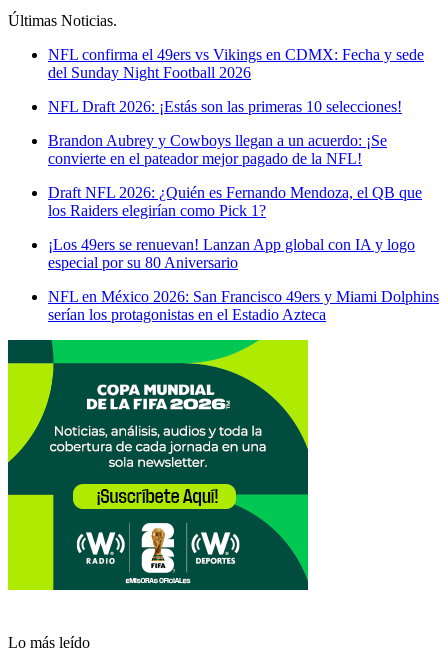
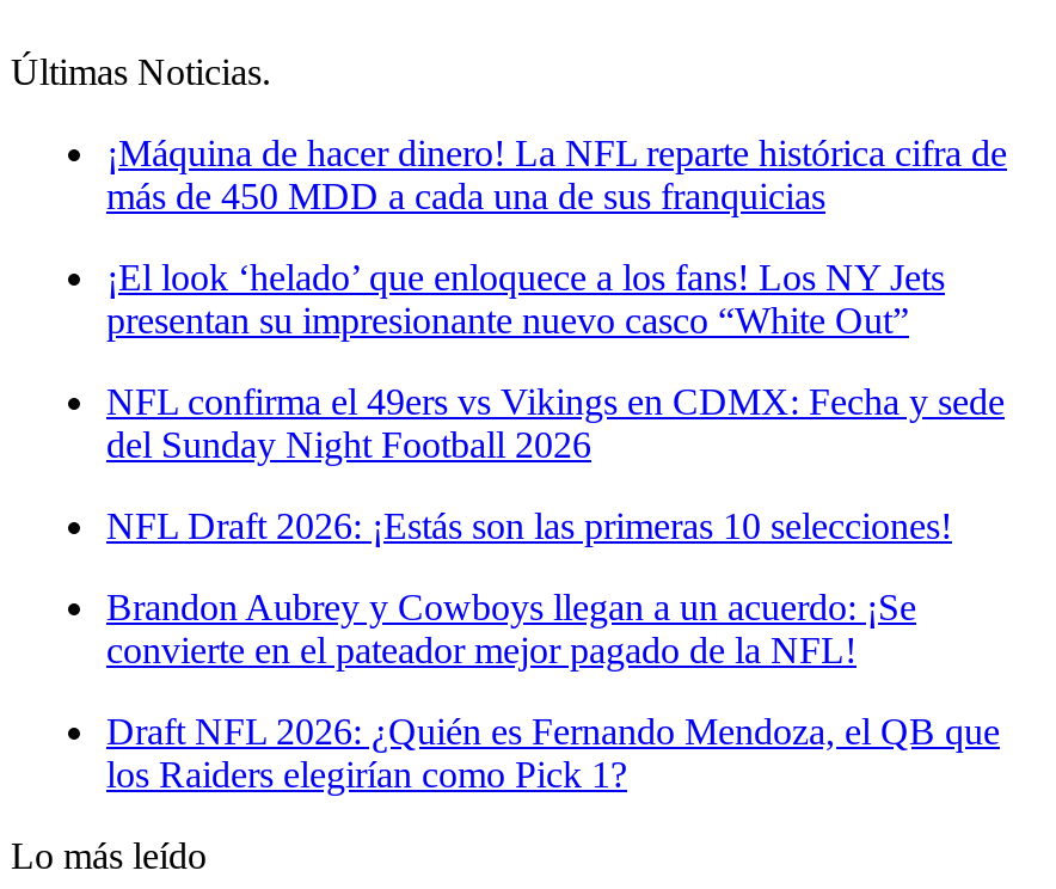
none -> [106,133,1007,341] ¡Máquina de hacer dinero! La NFL reparte histórica cifra de | más de 450 MDD a cada una de sus franquicias | ¡El look ‘helado’ que enloquece a los fans! Los NY Jets | presentan su impresionante nuevo casco “White Out”
moved [48,46,424,219] -> [106,382,1005,795]: NFL confirma el 49ers vs Vikings en CDMX: Fecha y sede | del Sunday Night Football 2026 | NFL Draft 2026: ¡Estás son las primeras 10 selecciones! | Brandon Aubrey y Cowboys llegan a un acuerdo: ¡Se | convierte en el pateador mejor pagado de la NFL! | Draft NFL 2026: ¿Quién es Fernando Mendoza, el QB que | los Raiders elegirían como Pick 1?
[48,236,439,323] ¡Los 49ers se renuevan! Lanzan App global con IA y logo | especial por su 80 Aniversario | NFL en México 2026: San Francisco 49ers y Miami Dolphins | serían los protagonistas en el Estadio Azteca -> none
[7,339,309,591] [image] -> none

